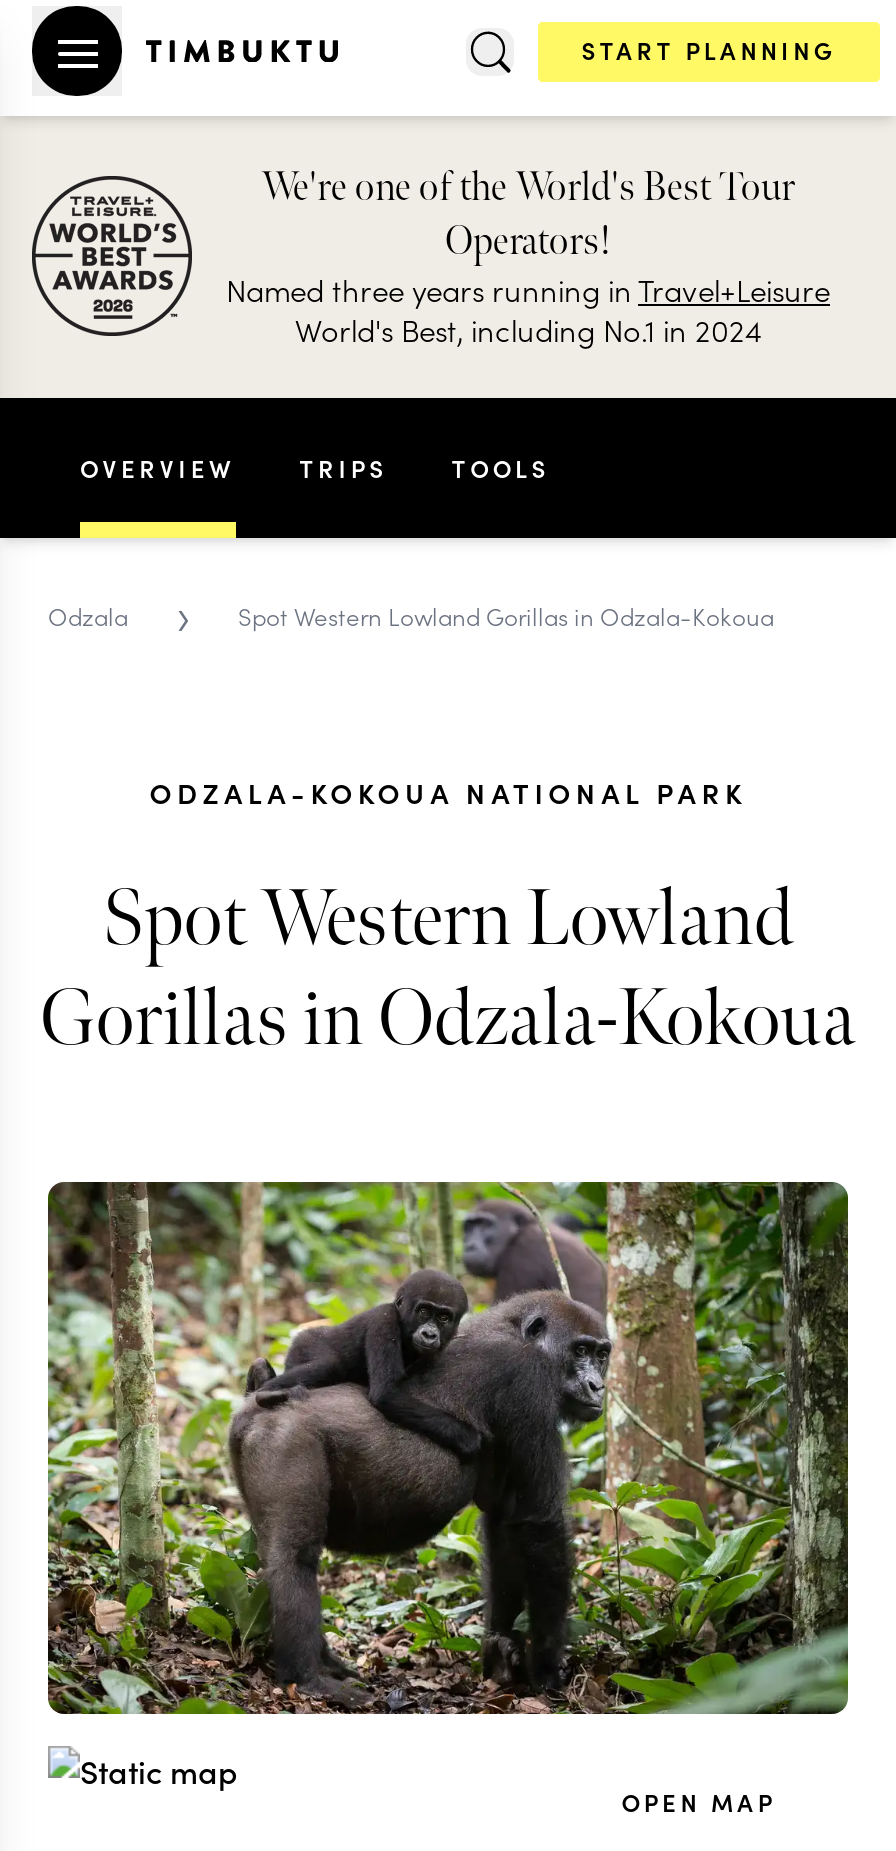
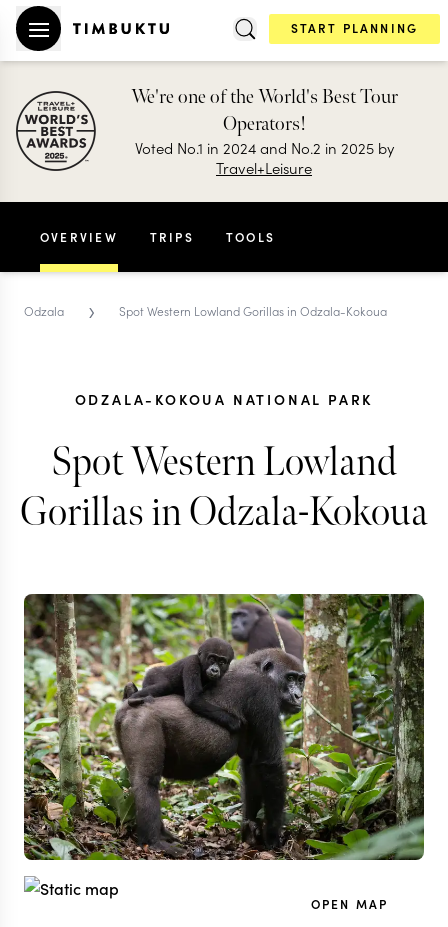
[226,268,830,350] Named three years running in Travel+Leisure | World's Best, including No.1 in 2024 -> [134,137,393,178] Voted No.1 in 2024 and No.2 in 2025 by | Travel+Leisure

